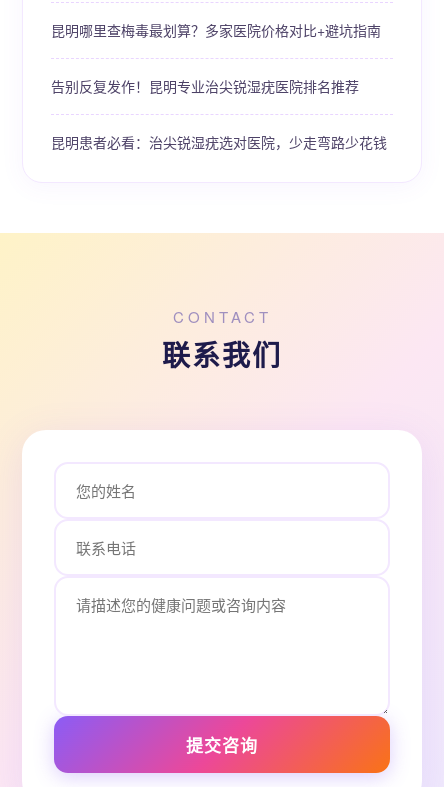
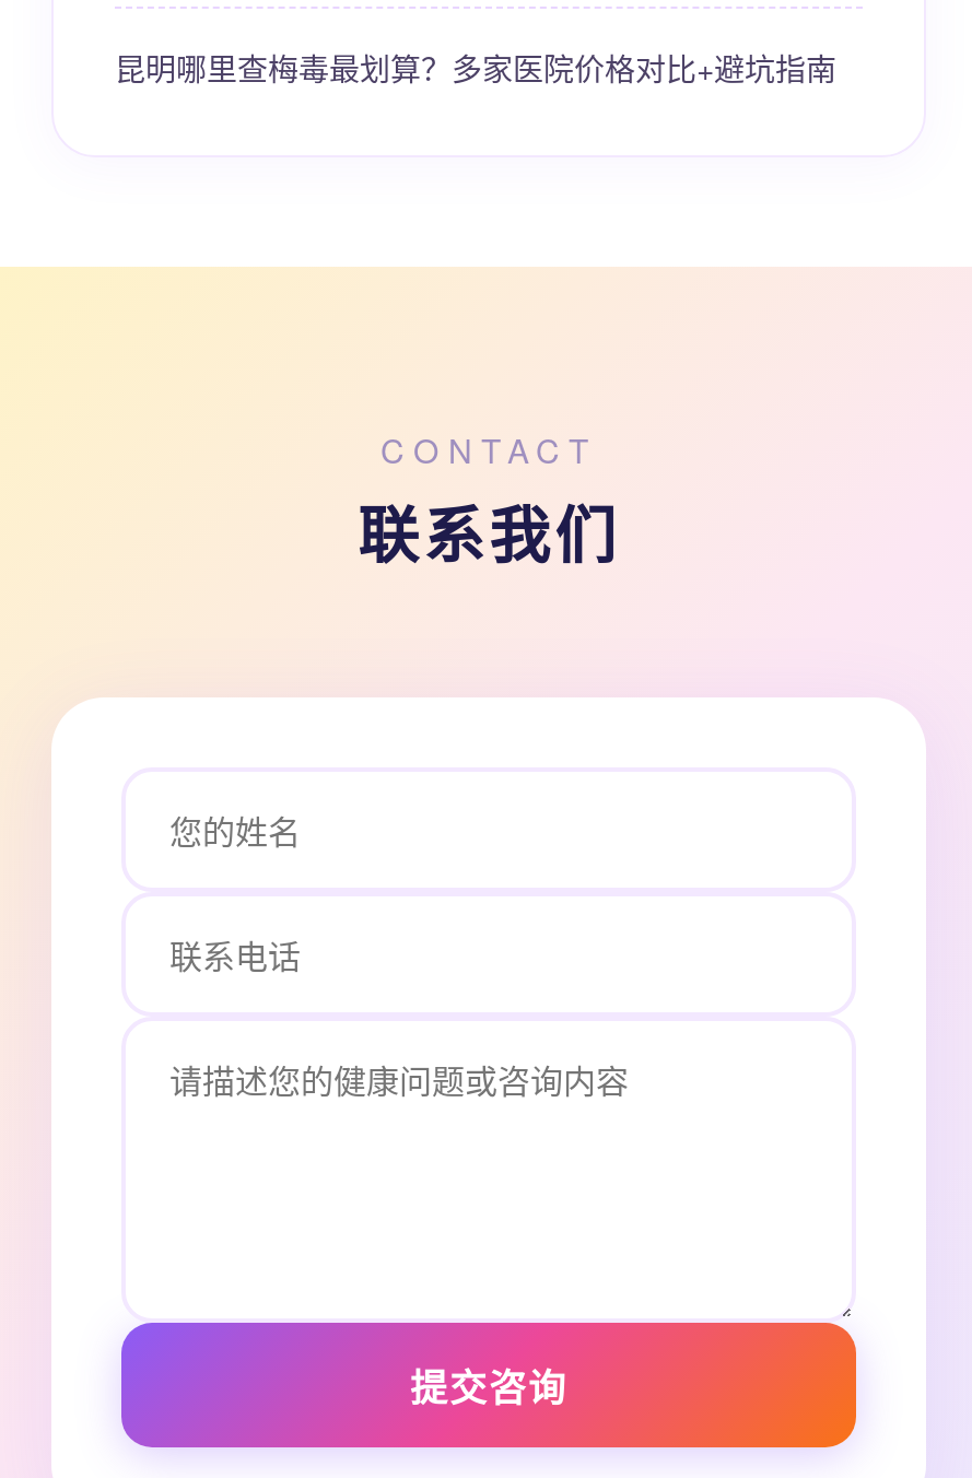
[51,76,387,152] 告别反复发作！昆明专业治尖锐湿疣医院排名推荐 | 昆明患者必看：治尖锐湿疣选对医院，少走弯路少花钱 -> none

